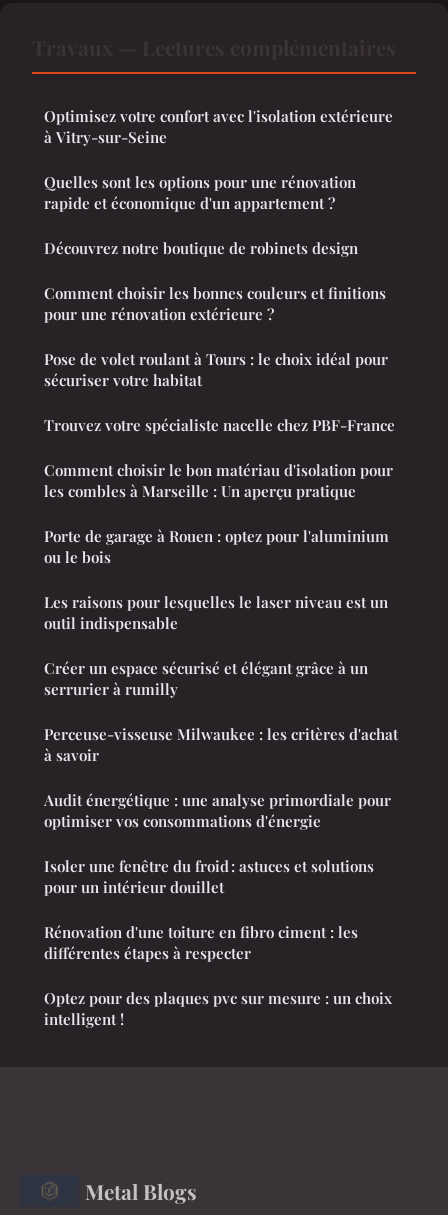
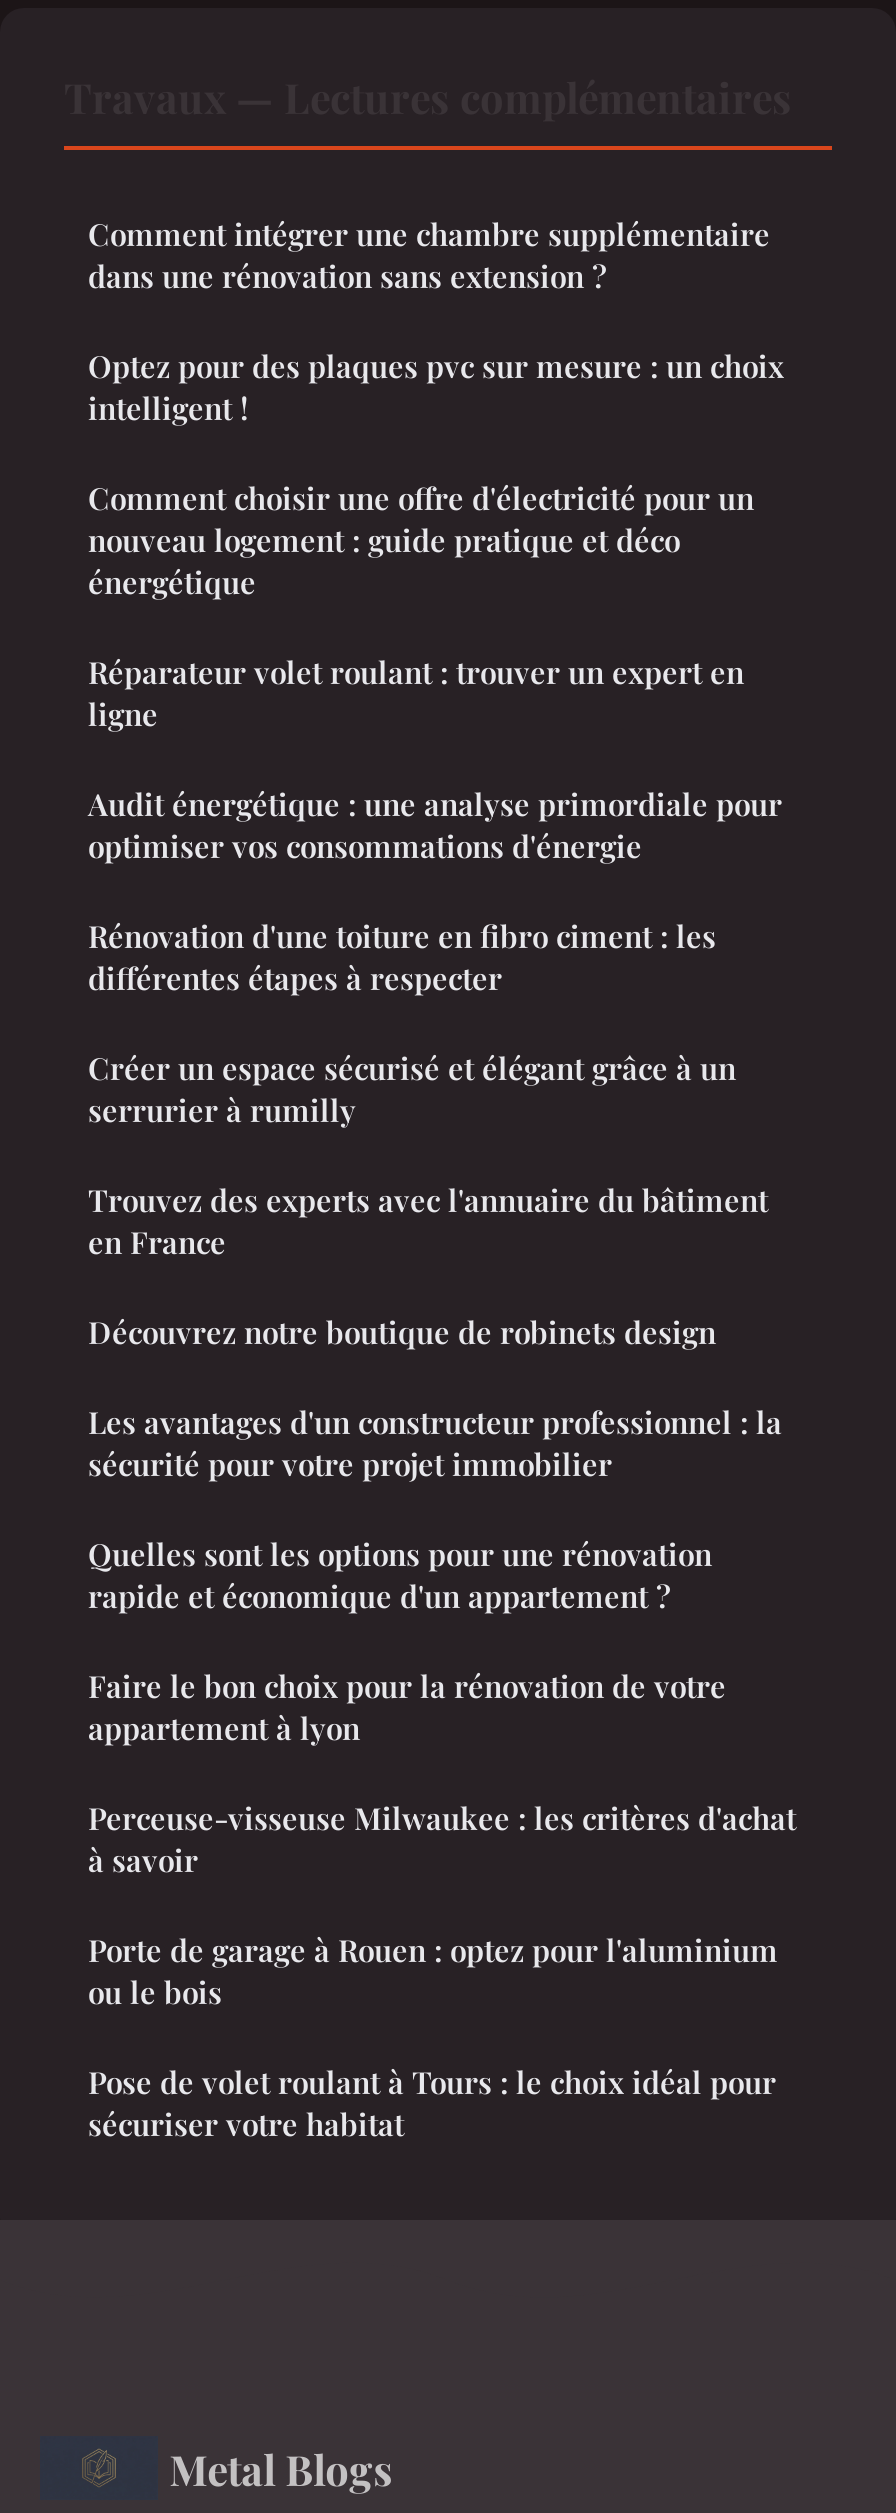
[44,106,393,147] Optimisez votre confort avec l'isolation extérieure | à Vitry-sur-Seine -> [88,213,782,1483] Comment intégrer une chambre supplémentaire | dans une rénovation sans extension ? | Comment choisir une offre d'électricité pour un | nouveau logement : guide pratique et déco | énergétique | Réparateur volet roulant : trouver un expert en | ligne | Trouvez des experts avec l'annuaire du bâtiment | en France | Les avantages d'un constructeur professionnel : la | sécurité pour votre projet immobilier
moved [44,172,356,213] -> [88,1533,712,1615]: Quelles sont les options pour une rénovation | rapide et économique d'un appartement ?
moved [44,238,358,258] -> [88,1311,716,1351]: Découvrez notre boutique de robinets design
[44,283,386,324] Comment choisir les bonnes couleurs et finitions | pour une rénovation extérieure ? -> [88,1665,726,1747] Faire le bon choix pour la rénovation de votre | appartement à lyon
moved [44,349,388,390] -> [88,2061,776,2143]: Pose de volet roulant à Tours : le choix idéal pour | sécuriser votre habitat
[44,415,395,897] Trouvez votre spécialiste nacelle chez PBF-France | Comment choisir le bon matériau d'isolation pour | les combles à Marseille : Un aperçu pratique | Les raisons pour lesquelles le laser niveau est un | outil indispensable | Isoler une fenêtre du froid : astuces et solutions | pour un intérieur douillet -> none
moved [44,526,389,567] -> [88,1929,778,2011]: Porte de garage à Rouen : optez pour l'aluminium | ou le bois
moved [44,658,368,699] -> [88,1047,736,1129]: Créer un espace sécurisé et élégant grâce à un | serrurier à rumilly
moved [44,724,398,765] -> [88,1797,796,1879]: Perceuse-visseuse Milwaukee : les critères d'achat | à savoir
moved [44,790,391,831] -> [88,783,782,865]: Audit énergétique : une analyse primordiale pour | optimiser vos consommations d'énergie
moved [44,922,392,1029] -> [88,345,784,997]: Rénovation d'une toiture en fibro ciment : les | différentes étapes à respecter | Optez pour des plaques pvc sur mesure : un choix | intelligent !

